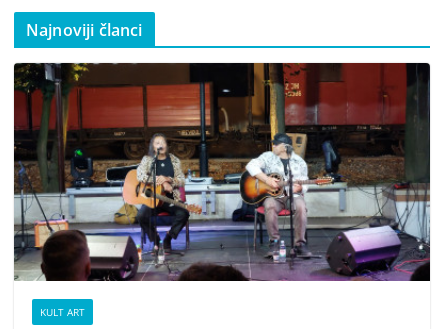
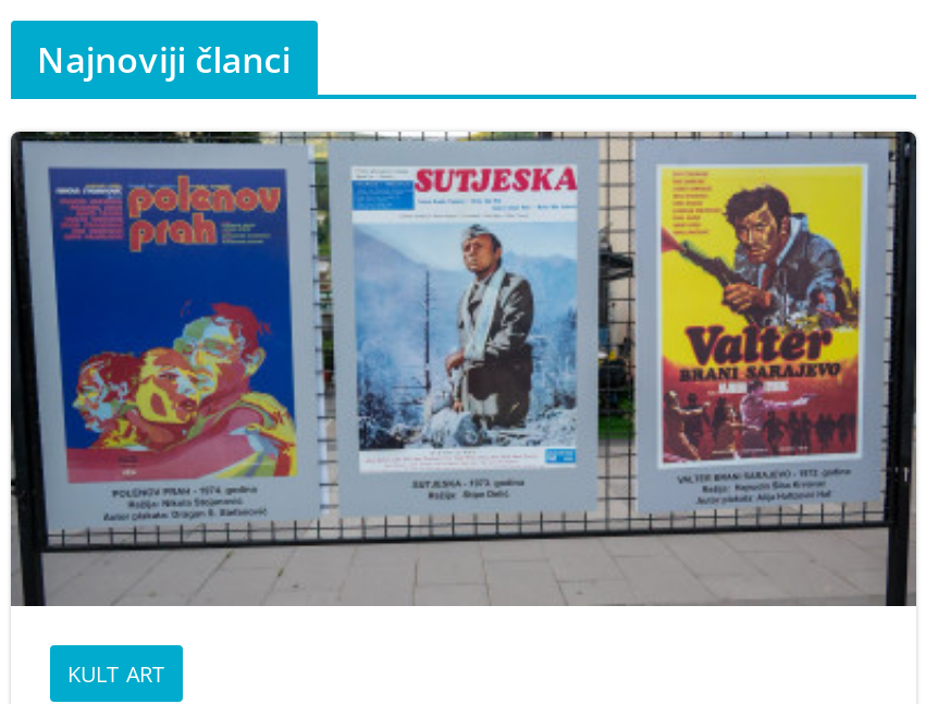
[14,62,430,281] [image] -> [11,129,918,608] [image]

